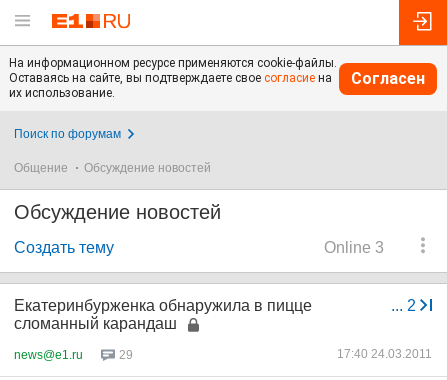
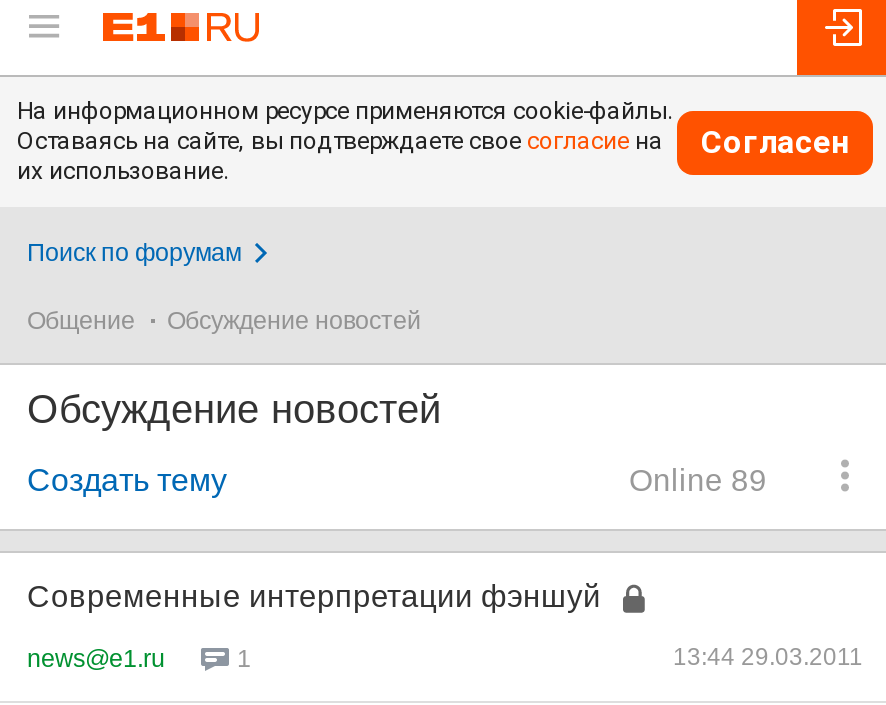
[324,239,384,256] Online 3 -> [629,463,767,497] Online 89
[14,297,420,332] ... 2 | Екатеринбурженка обнаружила в пицце | сломанный карандаш -> [27,579,601,613] Современные интерпретации фэншуй
[119,347,432,362] 29 | 17:40 24.03.2011 -> [237,643,863,673] 1 | 13:44 29.03.2011

